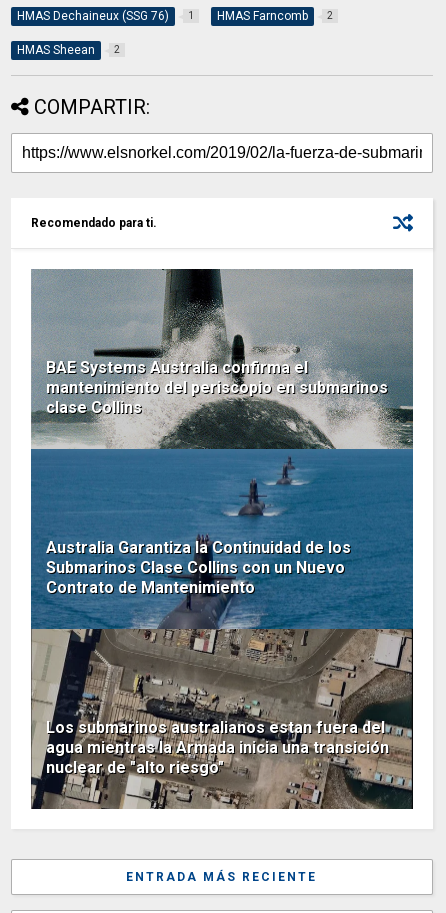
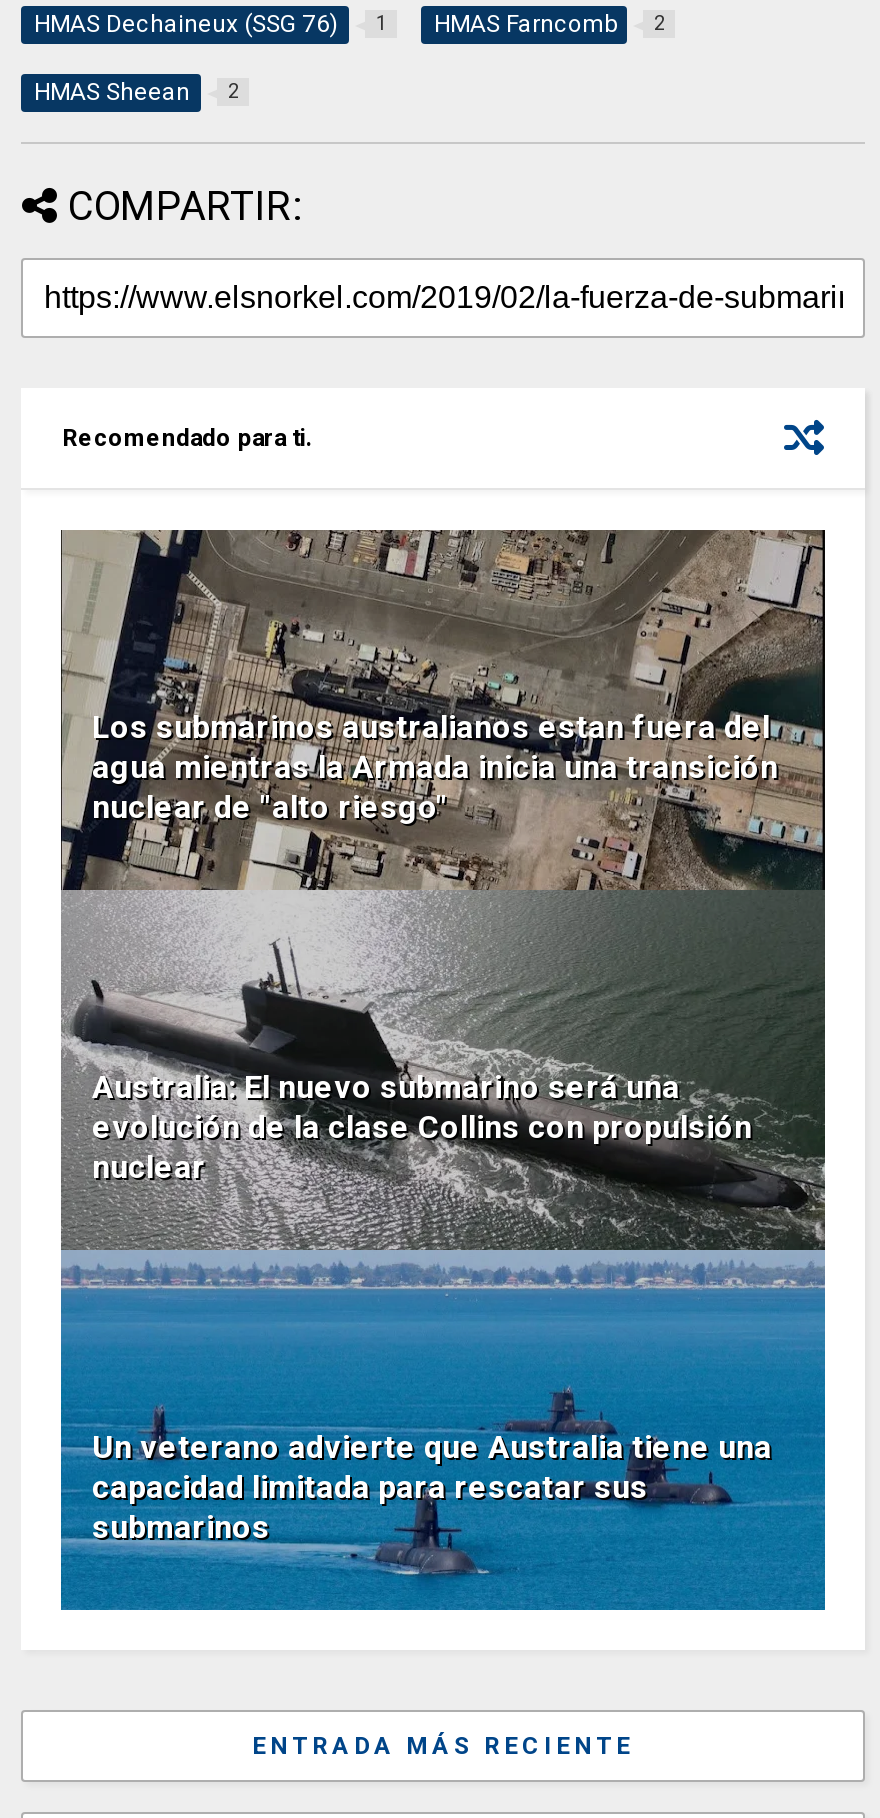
[30,268,414,630] [image] -> [59,890,827,1612] [image]
[46,358,388,417] BAE Systems Australia confirma el | mantenimiento del periscopio en submarinos | clase Collins -> none
[46,538,351,597] Australia Garantiza la Continuidad de los | Submarinos Clase Collins con un Nuevo | Contrato de Mantenimiento -> none
moved [46,718,389,777] -> [92,707,778,825]: Los submarinos australianos estan fuera del | agua mientras la Armada inicia una transición | nuclear de "alto riesgo"
none -> [92,1067,752,1185] Australia: El nuevo submarino será una | evolución de la clase Collins con propulsión | nuclear
none -> [92,1427,772,1545] Un veterano advierte que Australia tiene una | capacidad limitada para rescatar sus | submarinos

